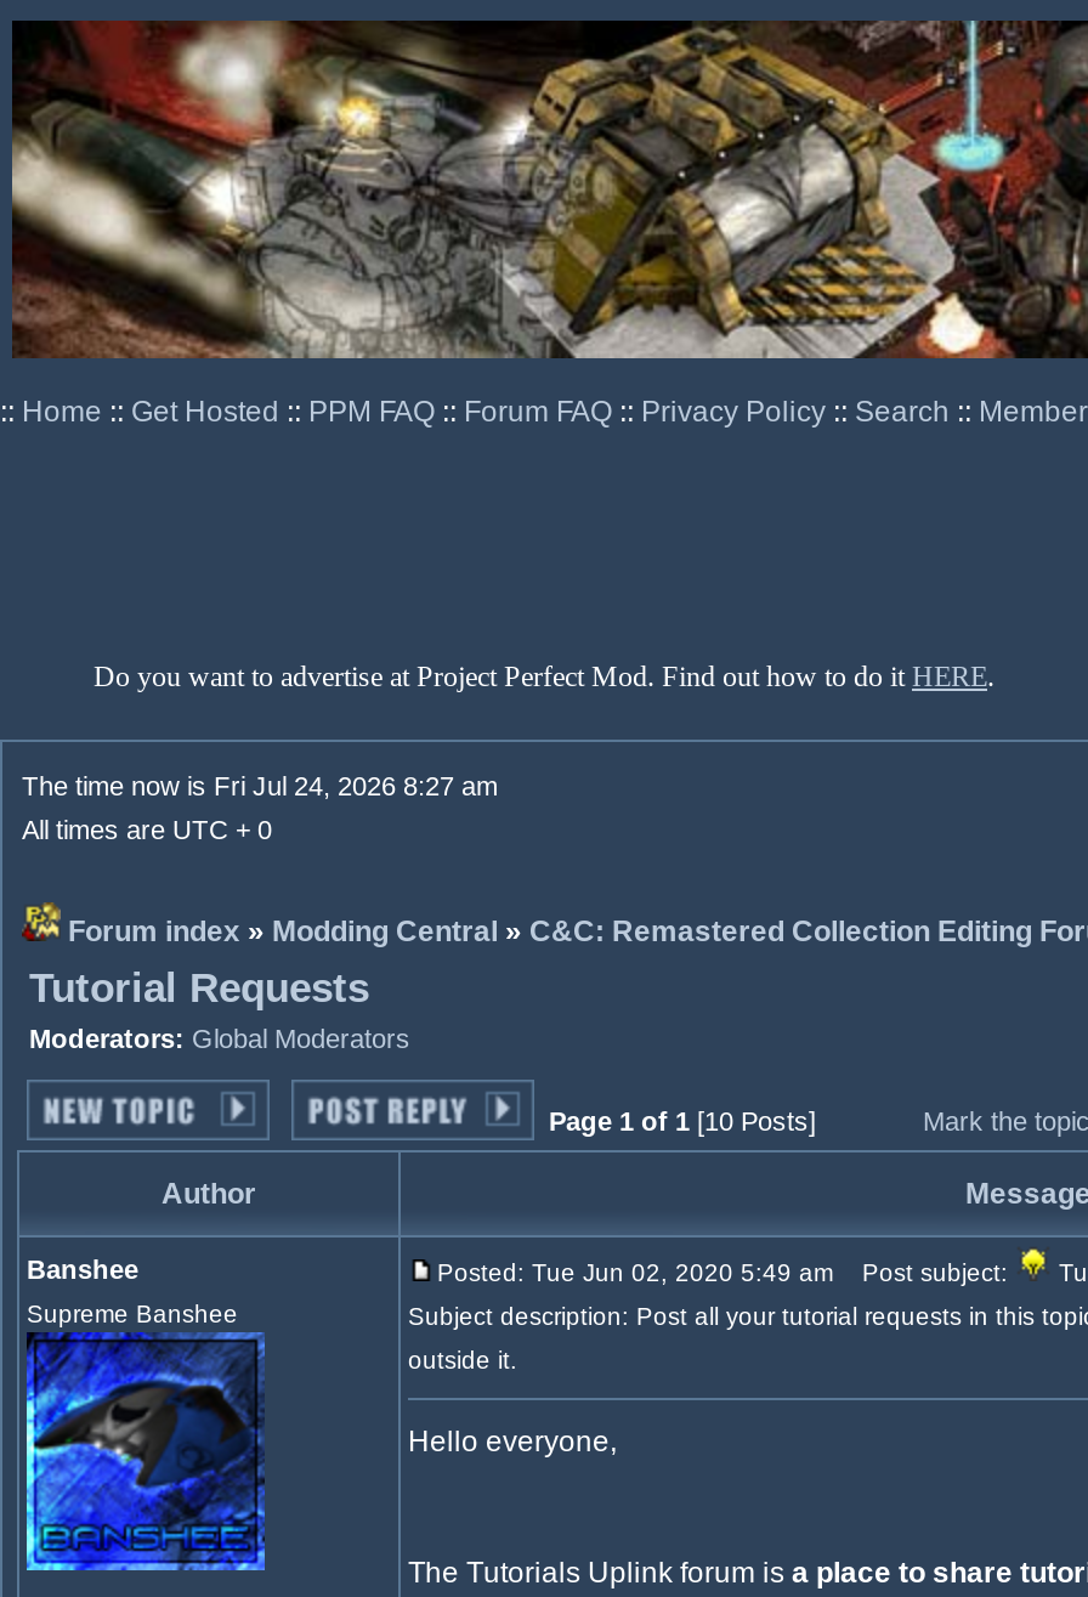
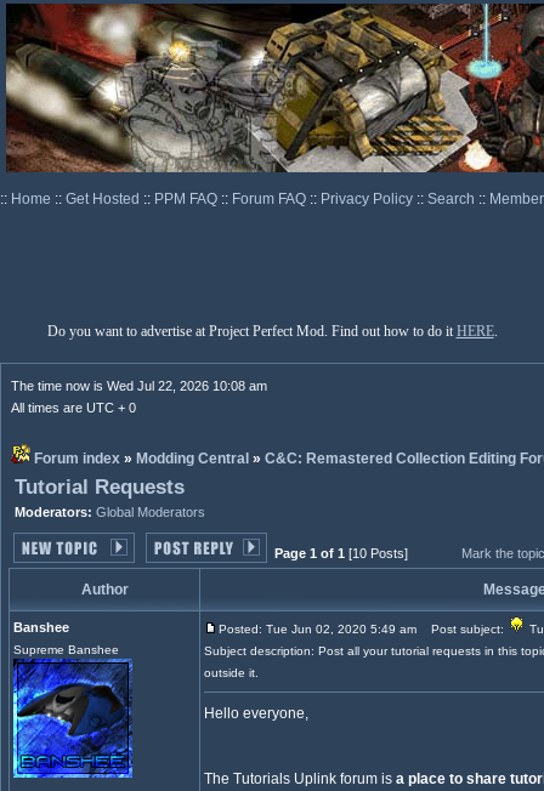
[22,771,498,800] The time now is Fri Jul 24, 2026 8:27 am -> [11,379,267,393] The time now is Wed Jul 22, 2026 10:08 am

